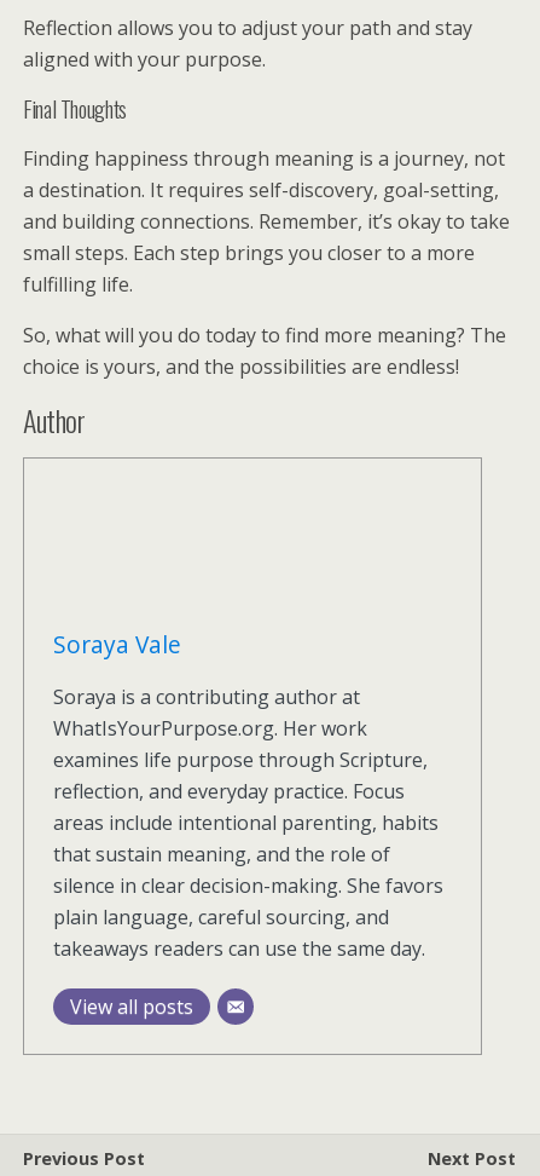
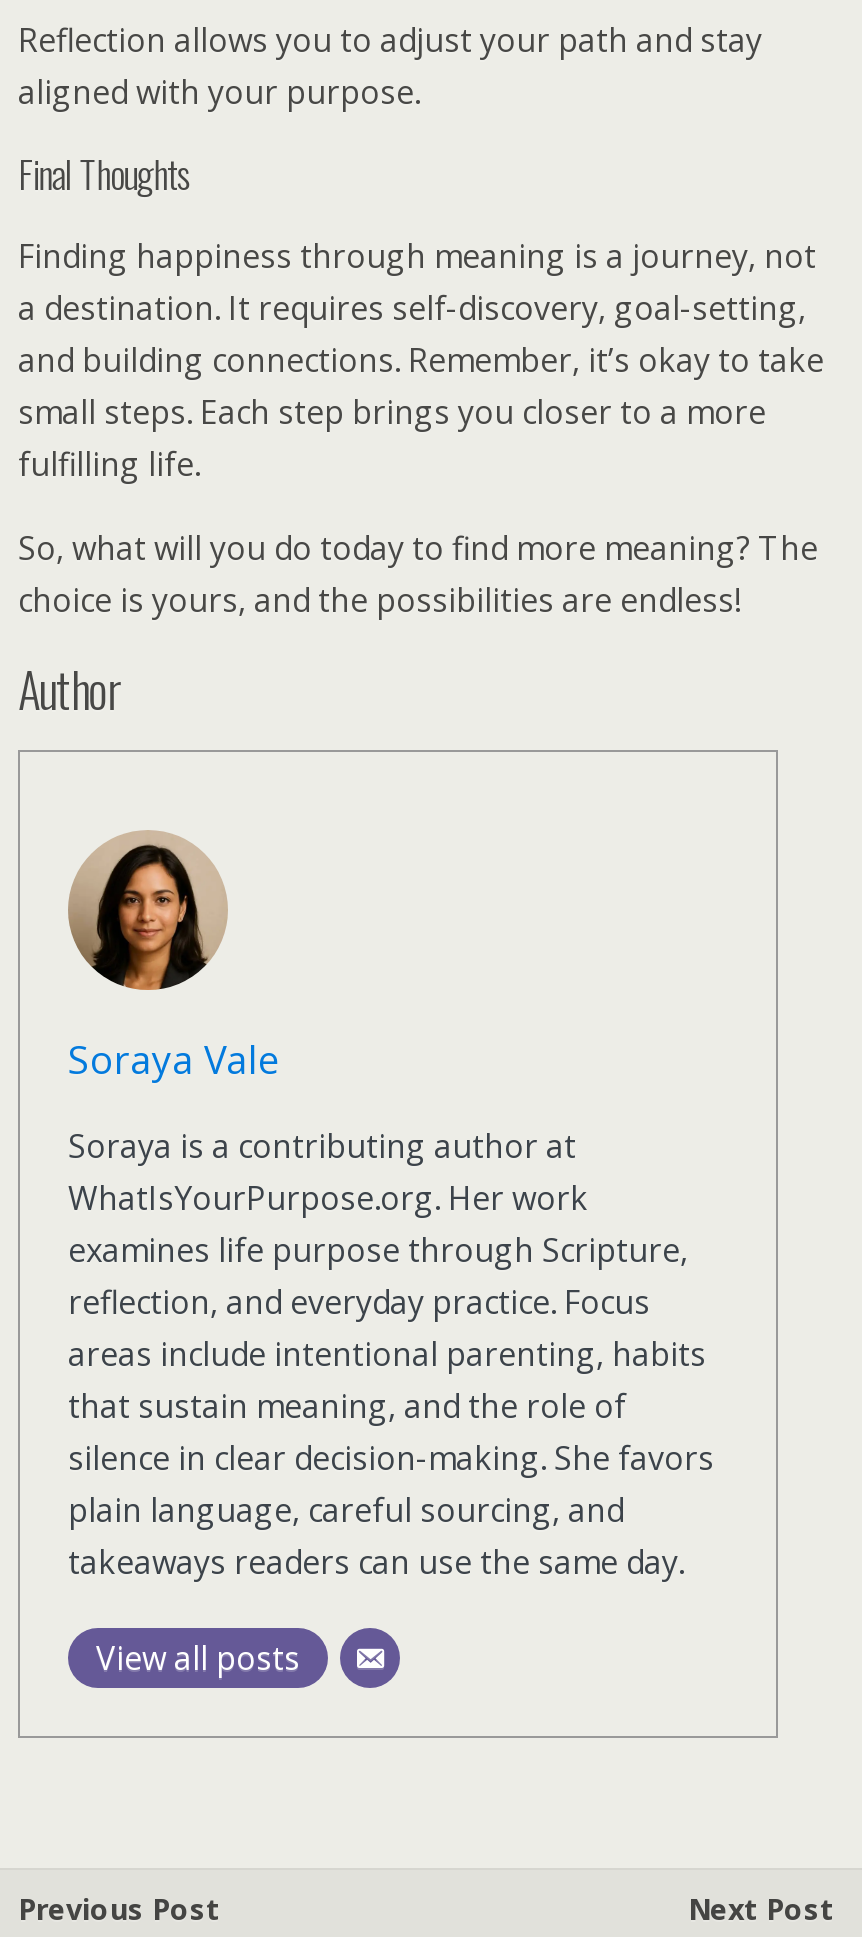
none -> [66,828,230,992] [image]

